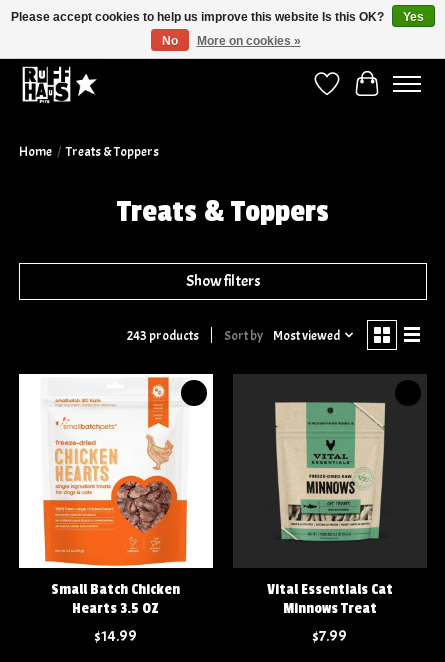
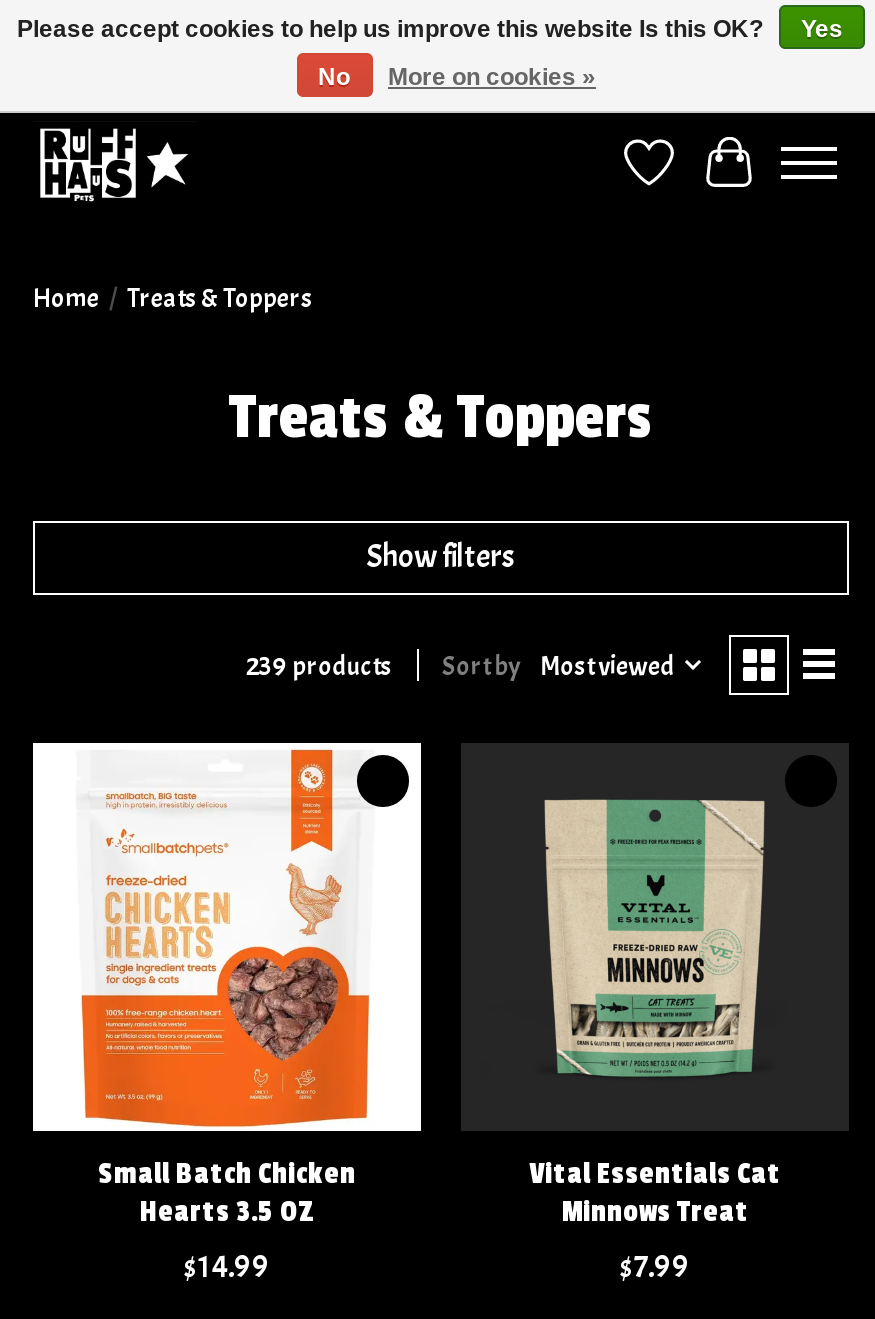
[127,327,340,344] 243 products Sort by Most viewed -> [246,648,674,683] 239 products Sort by Most viewed

